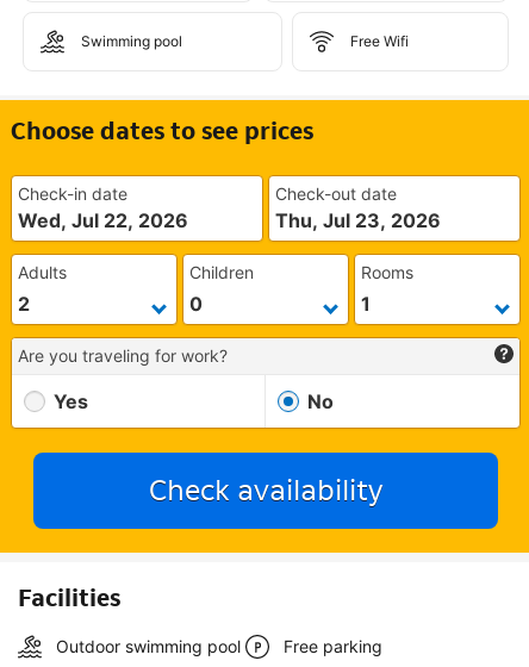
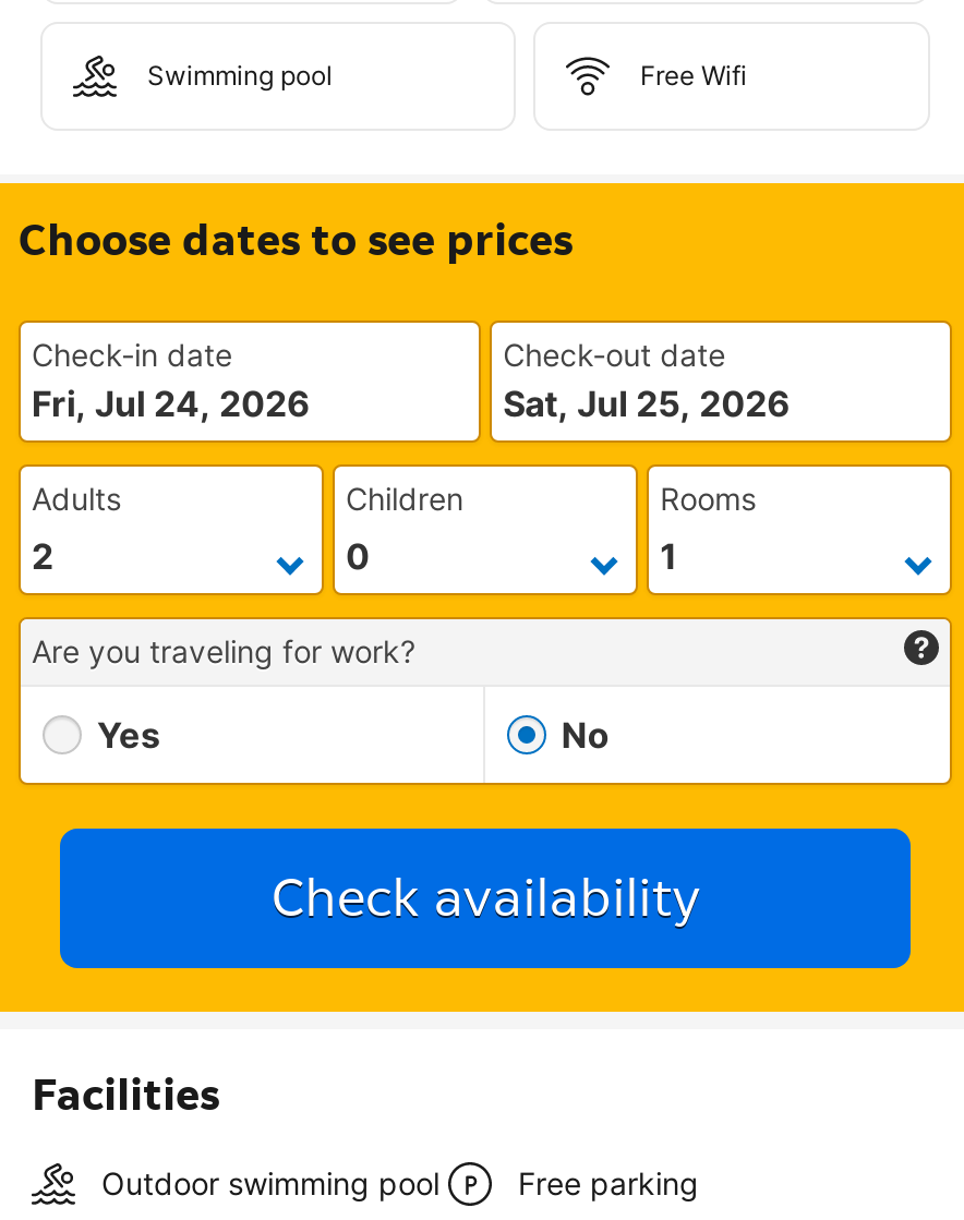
[18,208,188,232] Wed, Jul 22, 2026 -> [32,382,311,425] Fri, Jul 24, 2026
[275,208,441,232] Thu, Jul 23, 2026 -> [503,382,791,425] Sat, Jul 25, 2026

